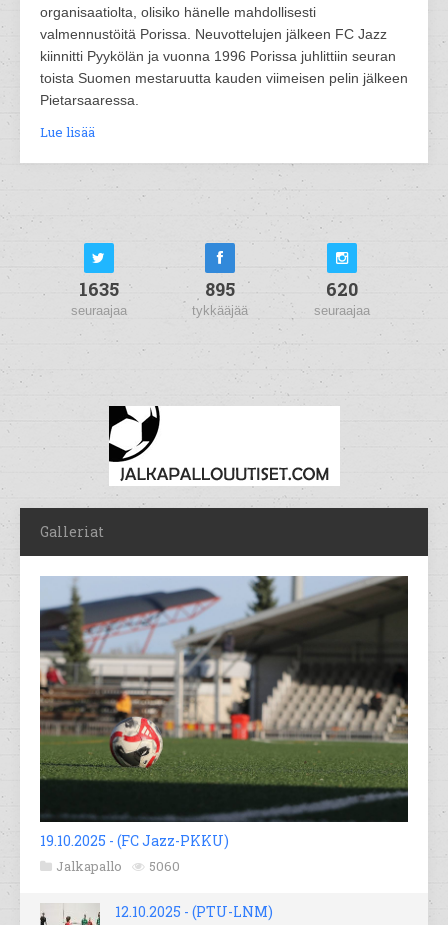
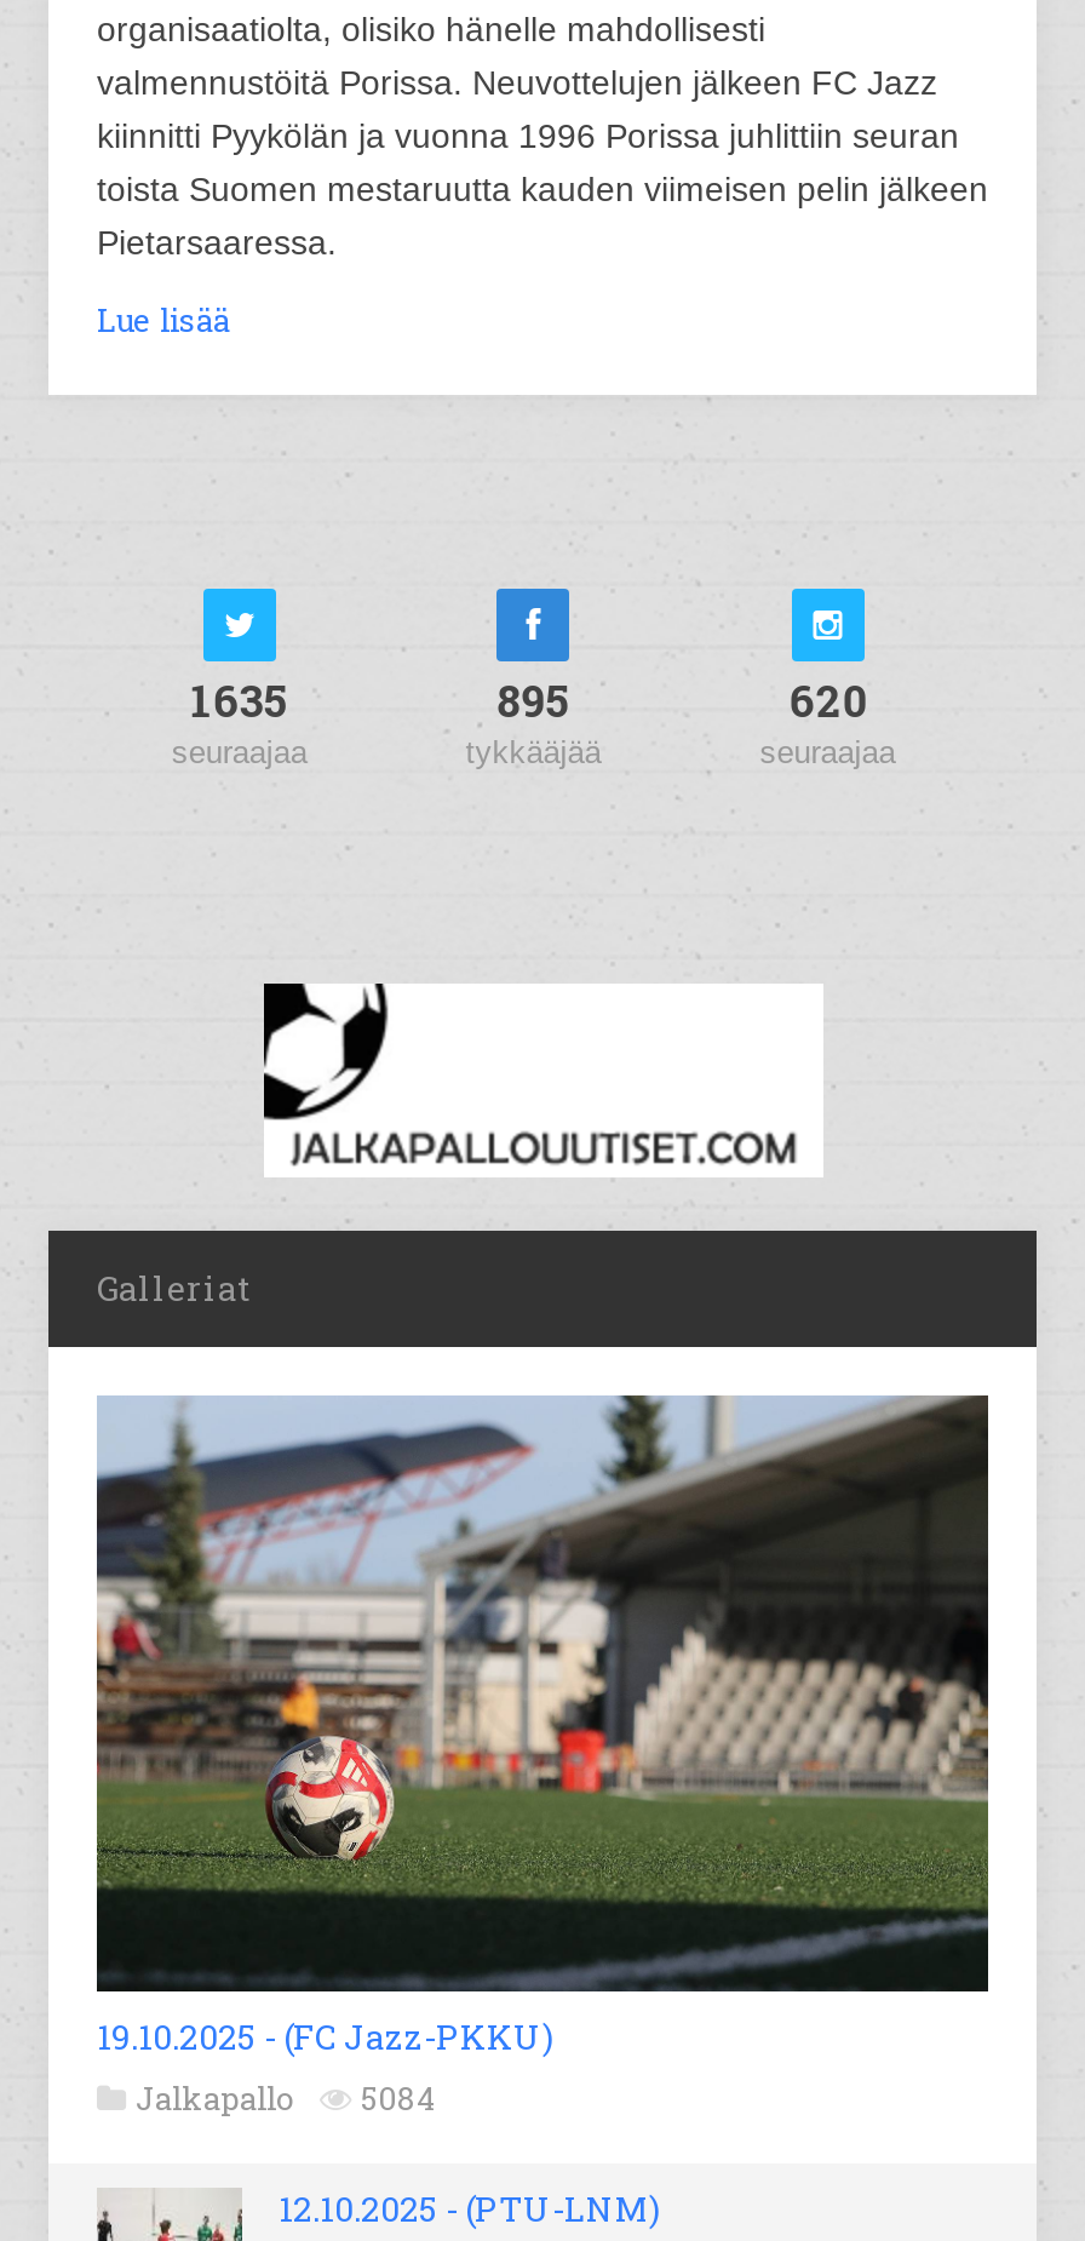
[56,857,180,875] Jalkapallo 5060 -> [136,2076,436,2119] Jalkapallo 5084

